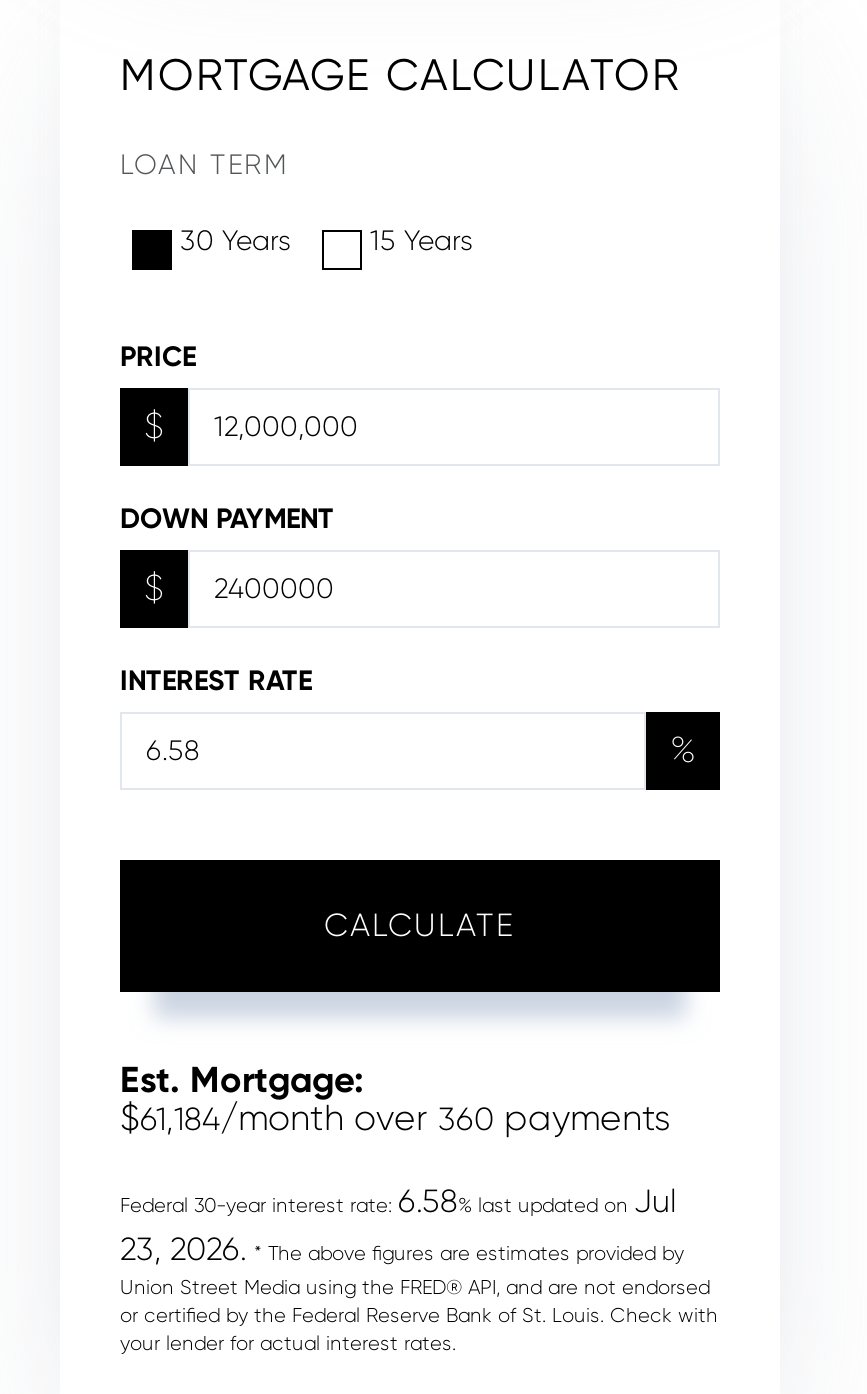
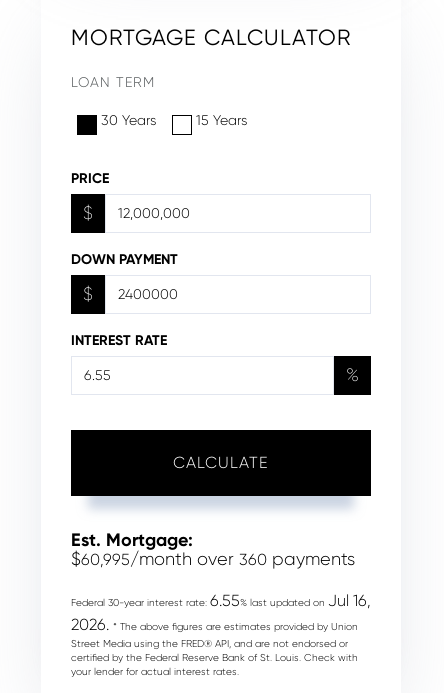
[120,1097,670,1137] $61,184/month over 360 payments -> [71,549,355,569] $60,995/month over 360 payments
[120,1181,718,1325] Federal 30-year interest rate: 6.58% last updated on Jul | 23, 2026. * The above figures are estimates provided by | Union Street Media using the FRED® API, and are not endorsed | or certified by the Federal Reserve Bank of St. Louis. Check with -> [71,591,371,663] Federal 30-year interest rate: 6.55% last updated on Jul 16, | 2026. * The above figures are estimates provided by Union | Street Media using the FRED® API, and are not endorsed or | certified by the Federal Reserve Bank of St. Louis. Check with

